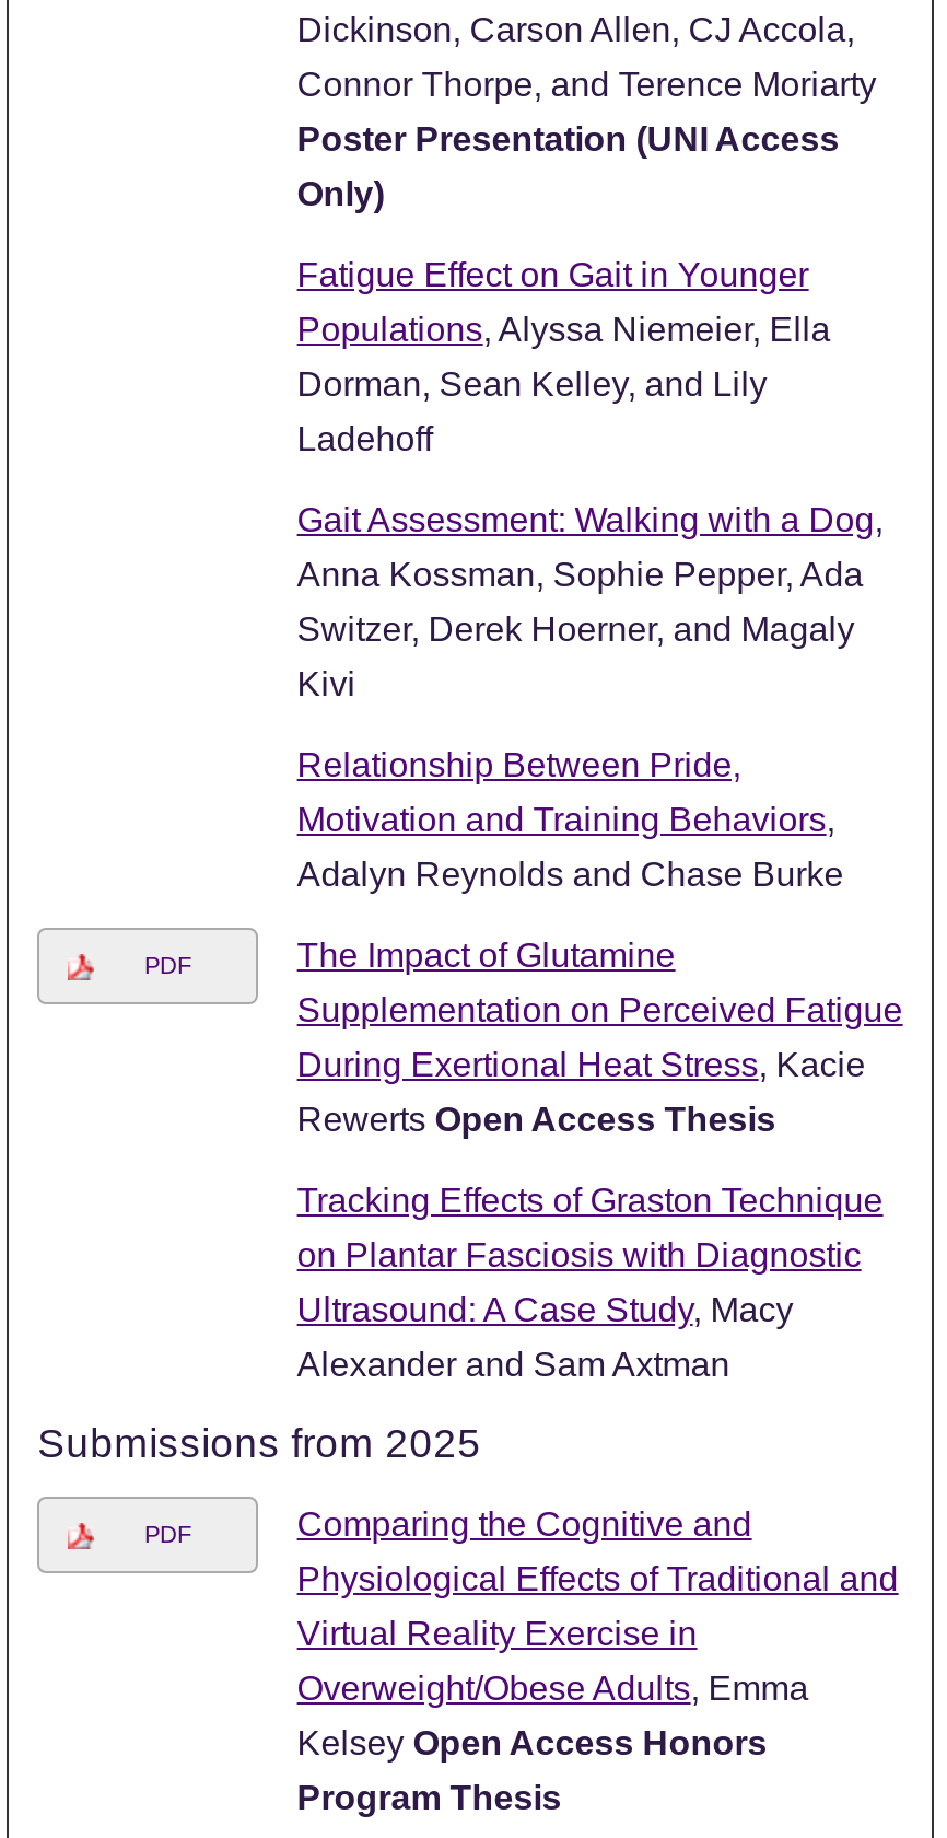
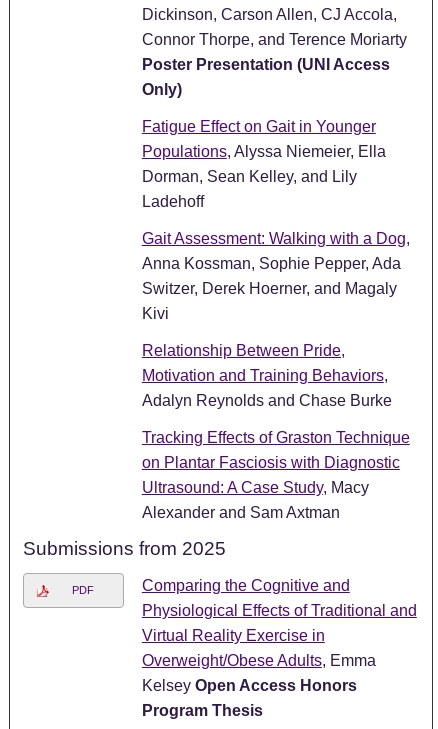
[144,936,903,1137] PDF | The Impact of Glutamine | Supplementation on Perceived Fatigue | During Exertional Heat Stress, Kacie | Rewerts Open Access Thesis -> none

